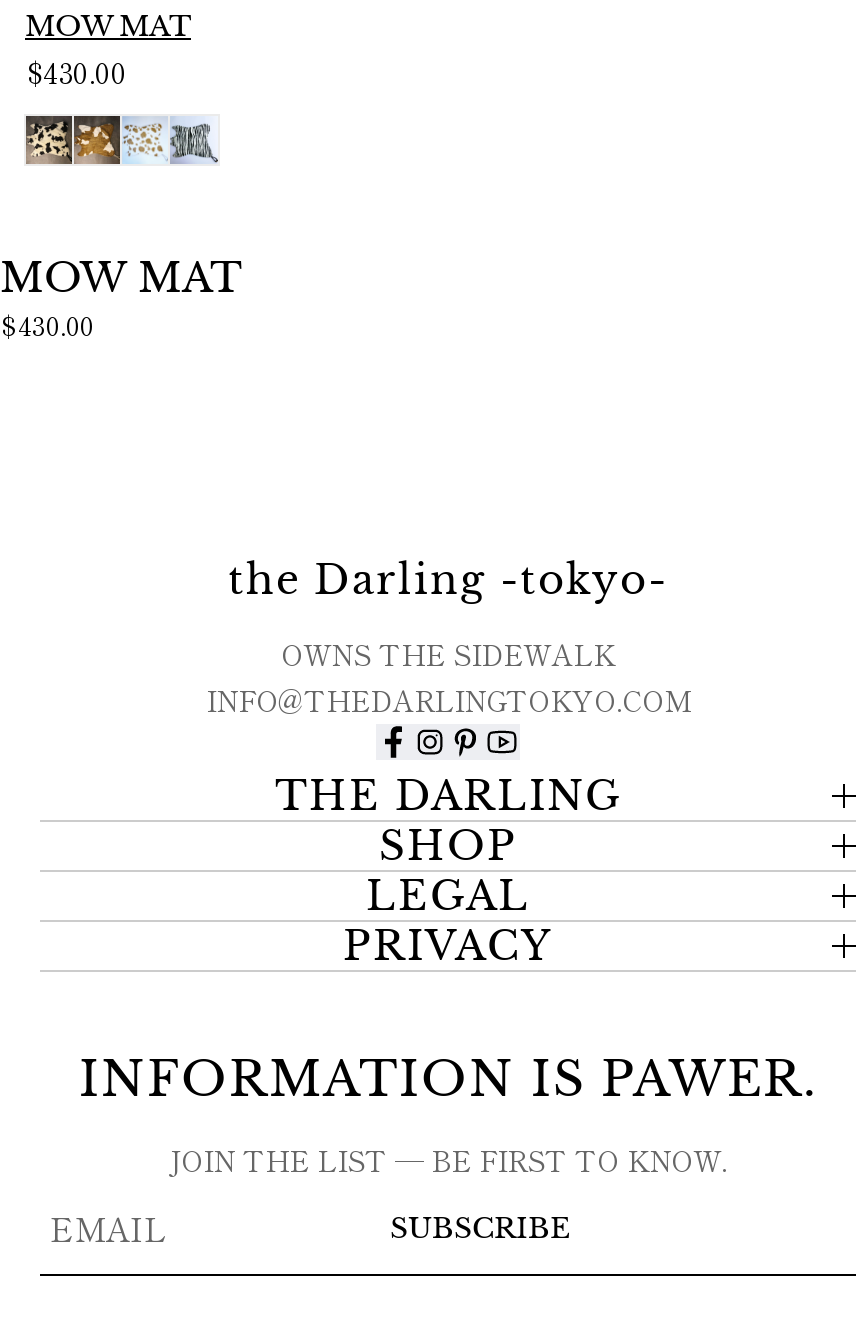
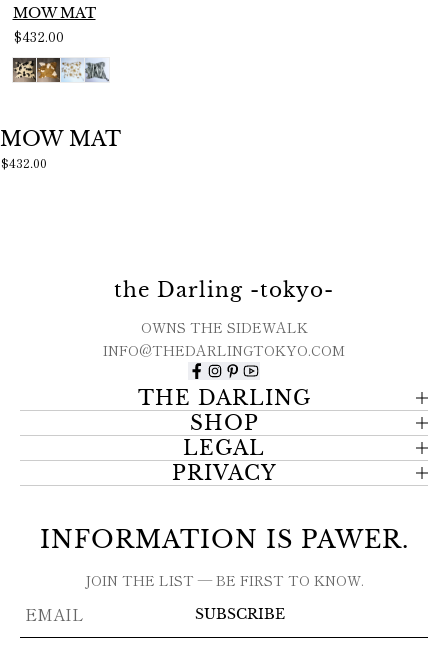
[27,53,127,93] $430.00 -> [13,26,63,46] $432.00
[2,306,94,344] $430.00 -> [1,153,47,172] $432.00

